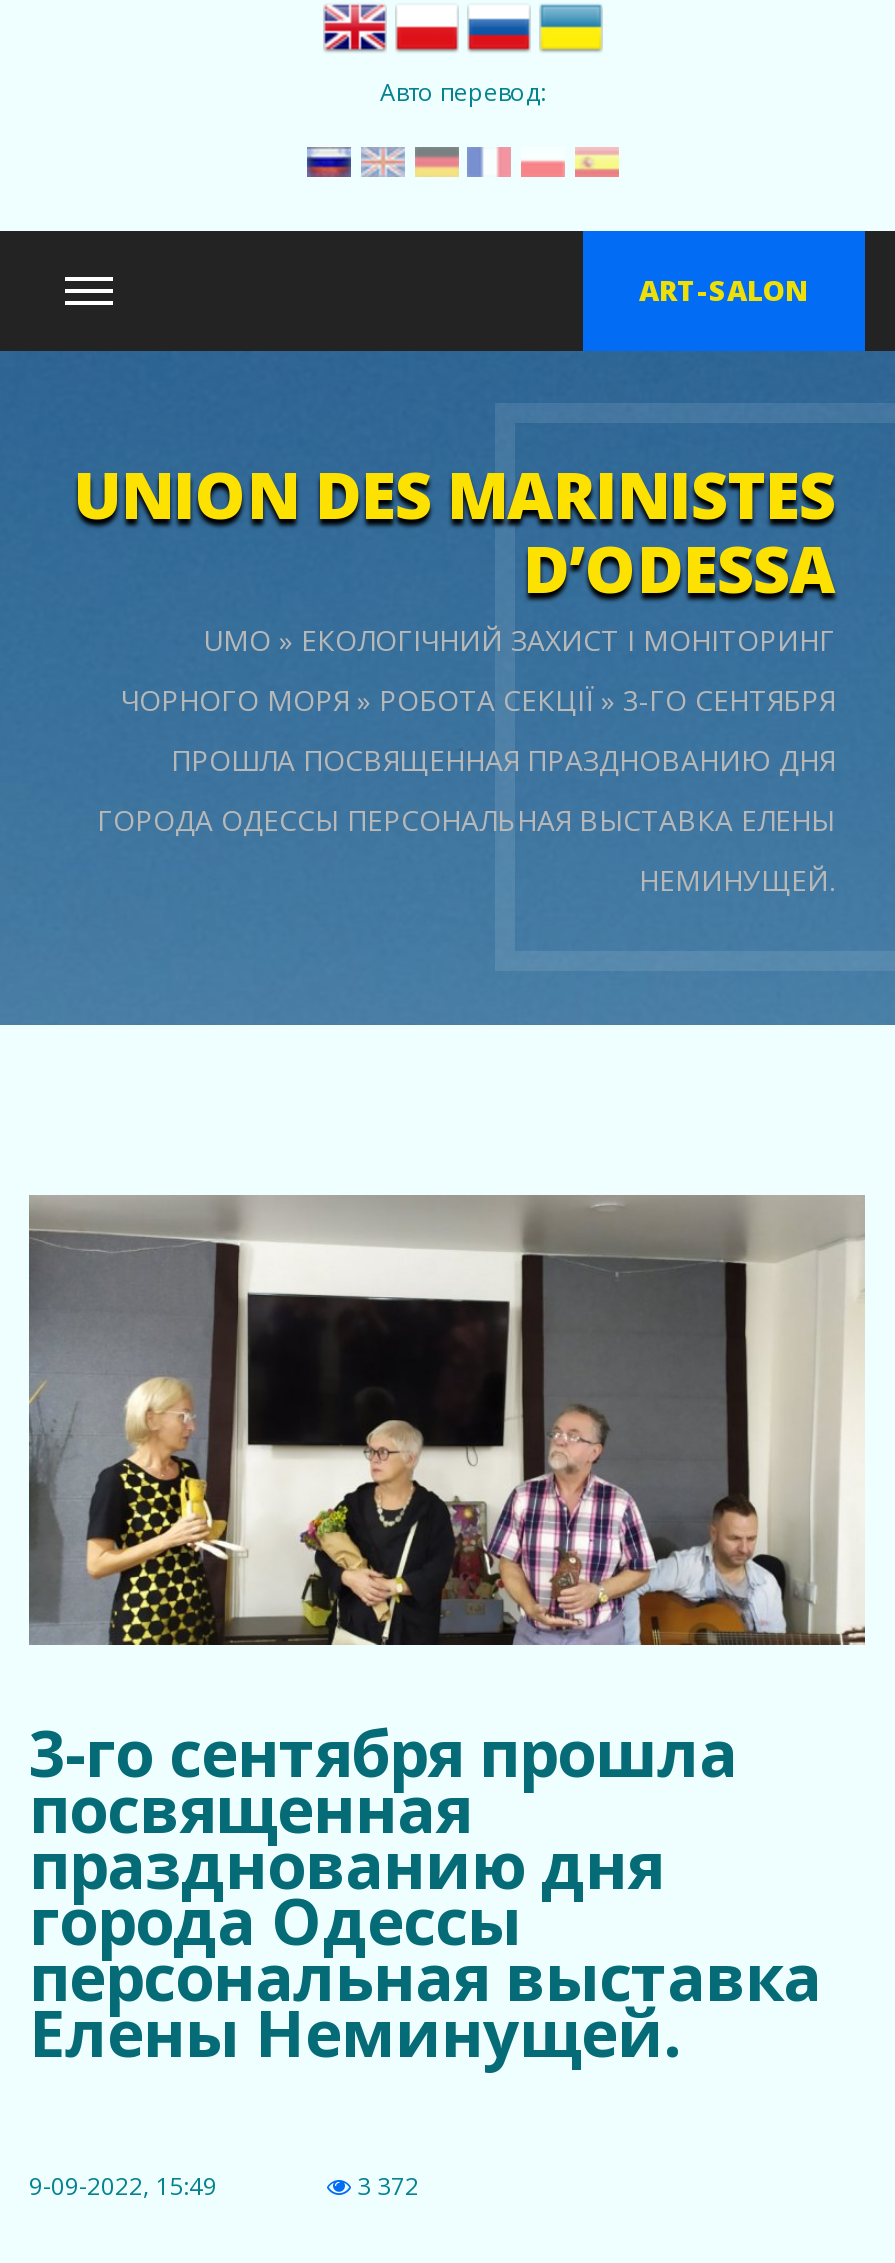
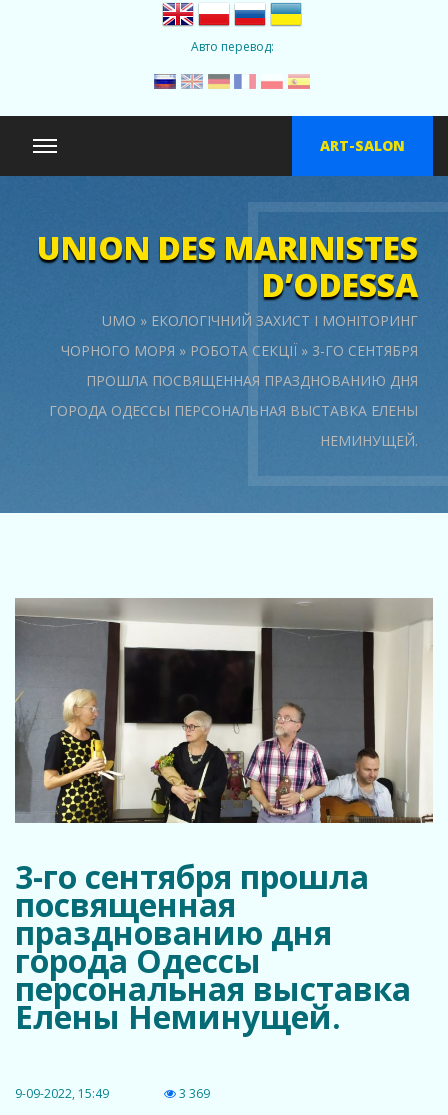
[357,2170,419,2204] 3 372 -> [179,1085,210,1102] 3 369

